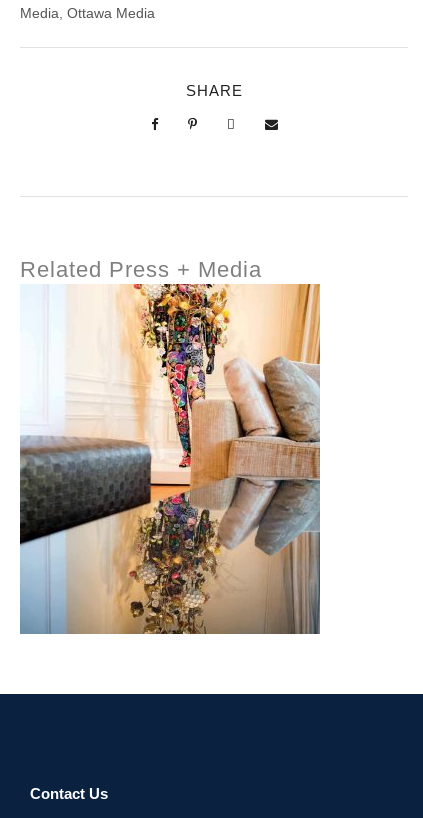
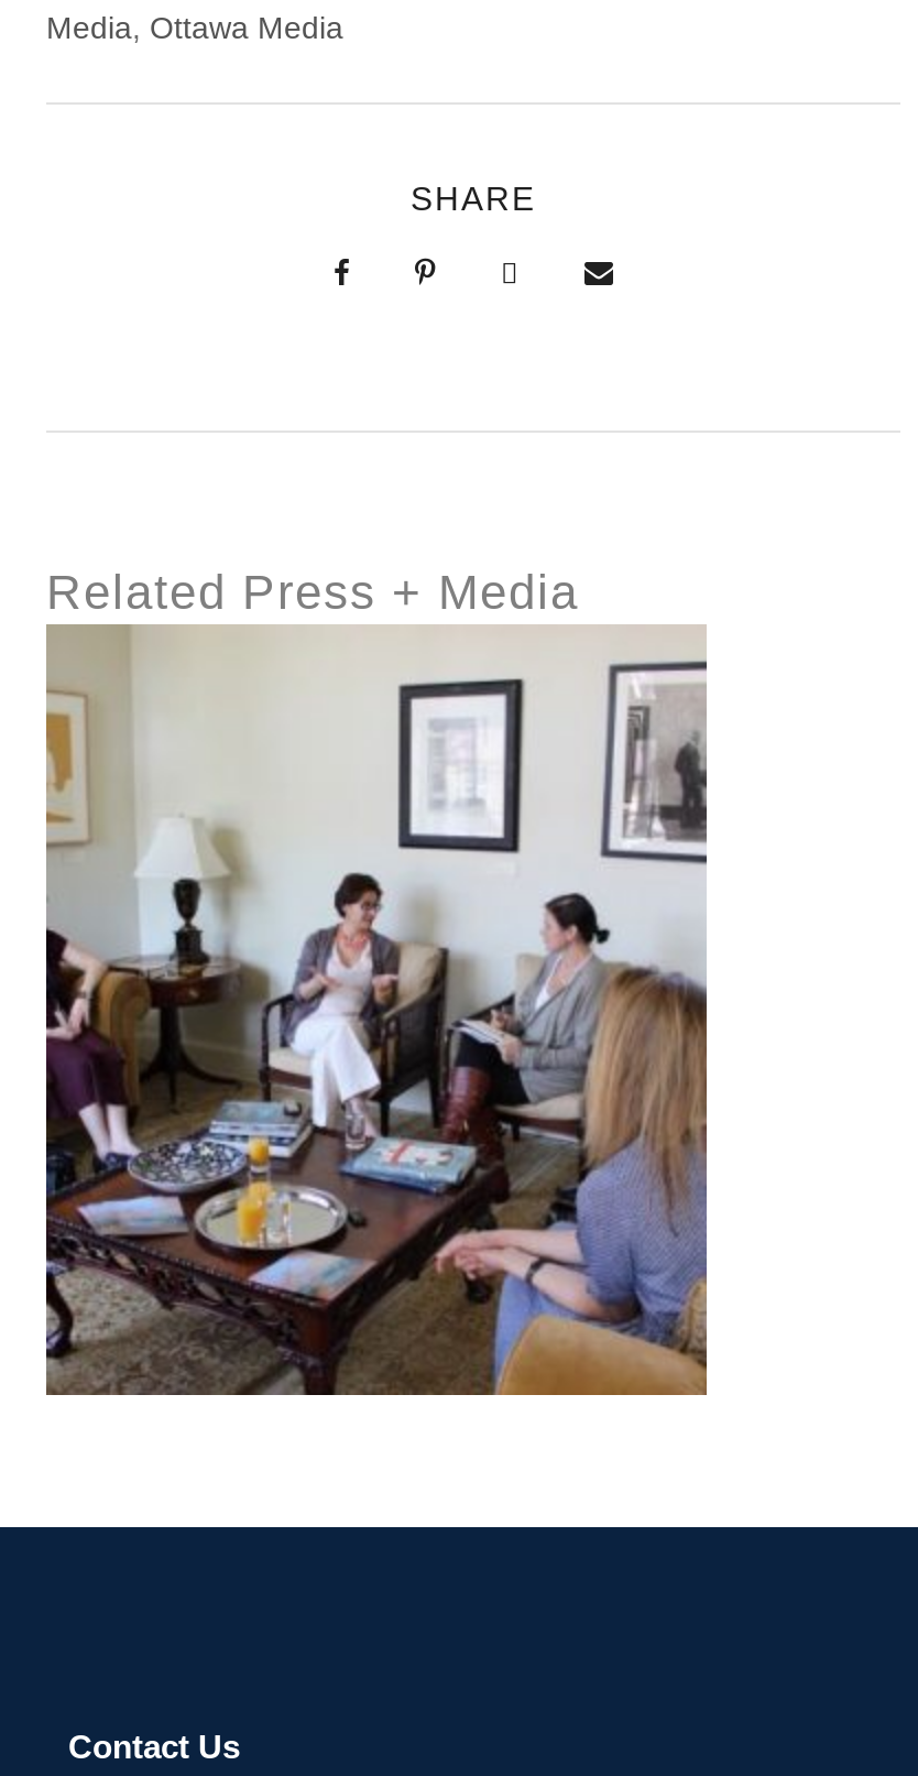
[19,284,321,635] [image] -> [44,624,709,1397] [image]

